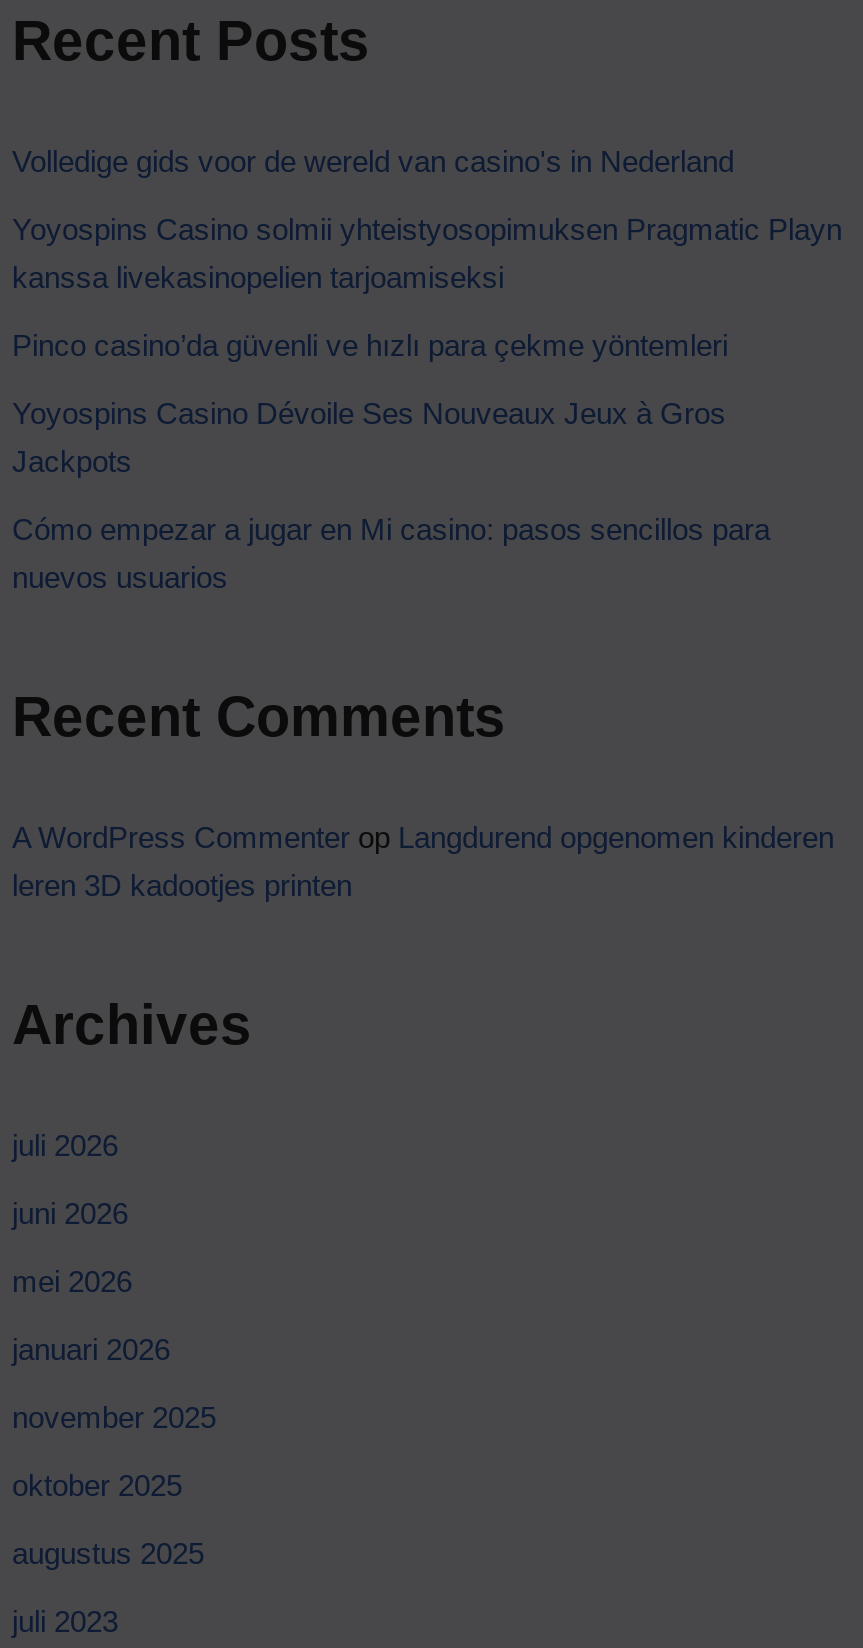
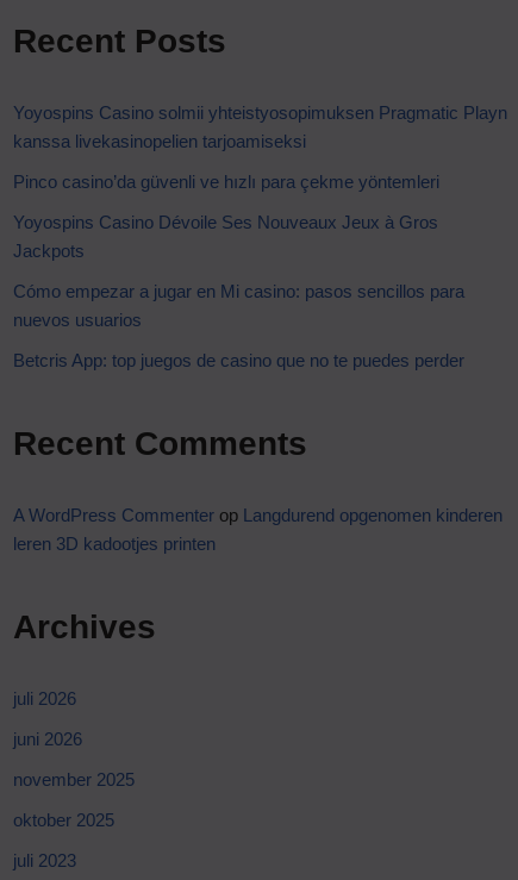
[12,143,734,177] Volledige gids voor de wereld van casino's in Nederland -> none
none -> [13,350,464,370] Betcris App: top juegos de casino que no te puedes perder
[12,1263,170,1365] mei 2026 | januari 2026 -> none
[12,1535,204,1569] augustus 2025 -> none

